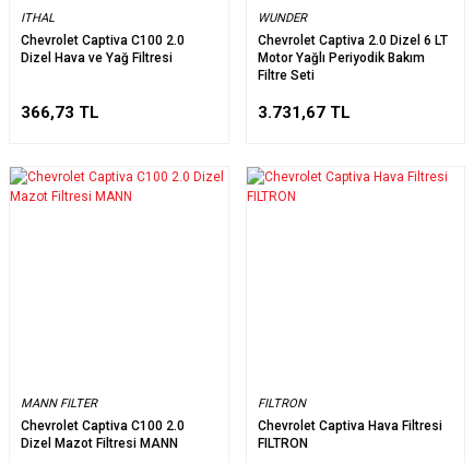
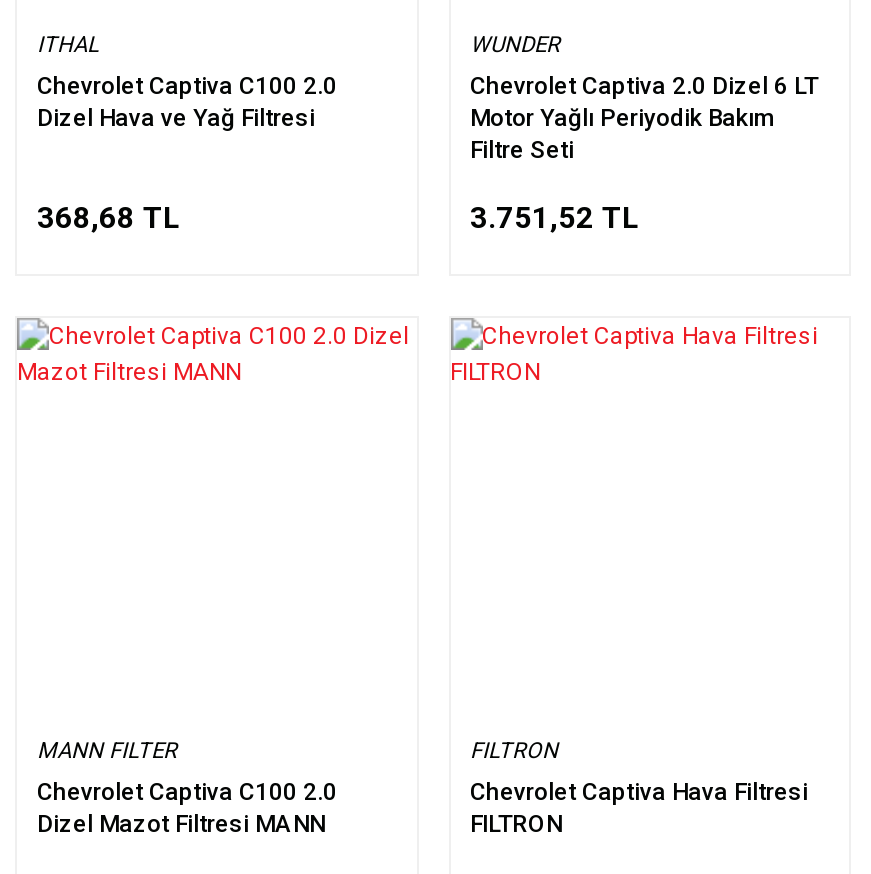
[21,102,99,122] 366,73 TL -> [37,199,181,235] 368,68 TL
[257,102,350,122] 3.731,67 TL -> [470,199,640,235] 3.751,52 TL

